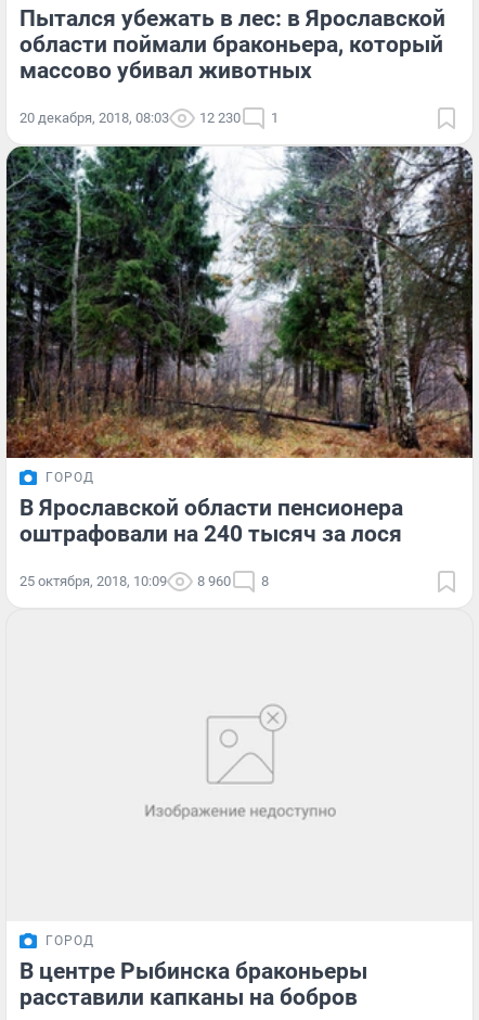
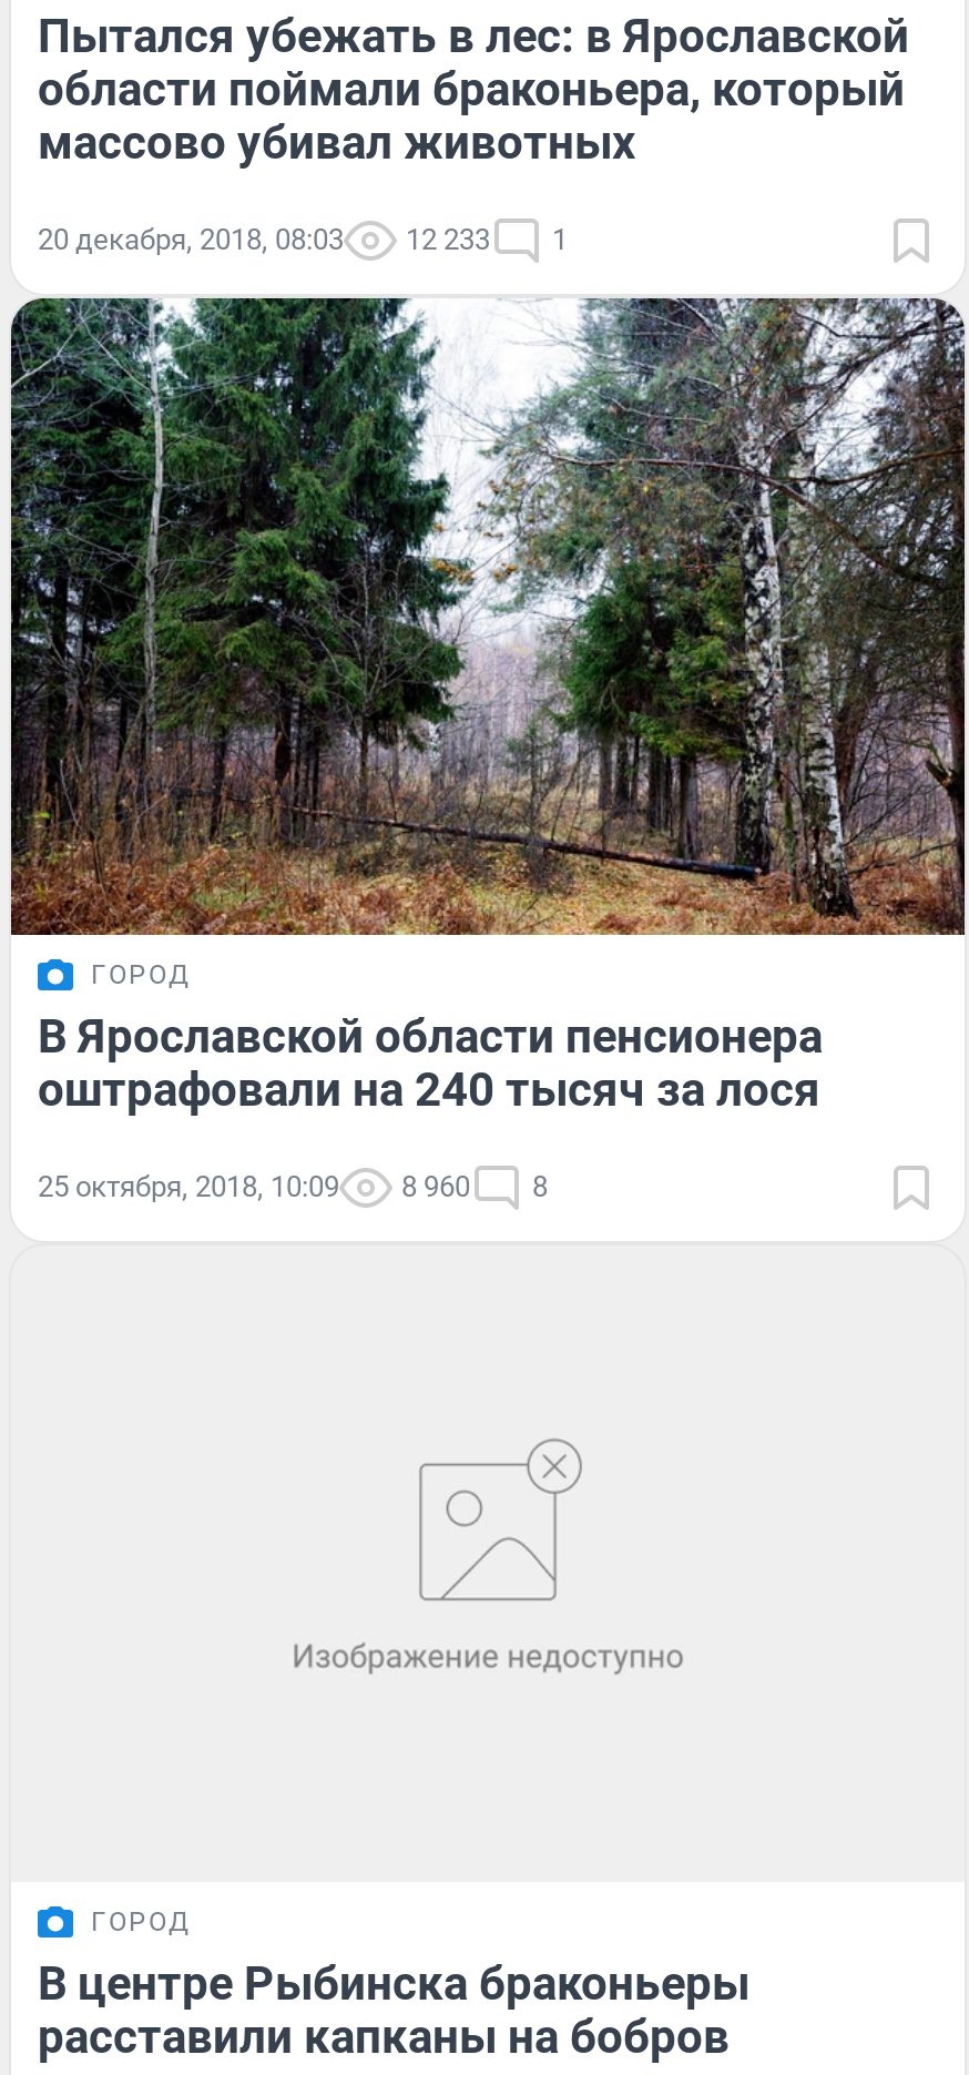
[20,110,279,126] 20 декабря, 2018, 08:03 12 230 1 -> [38,224,568,257] 20 декабря, 2018, 08:03 12 233 1

